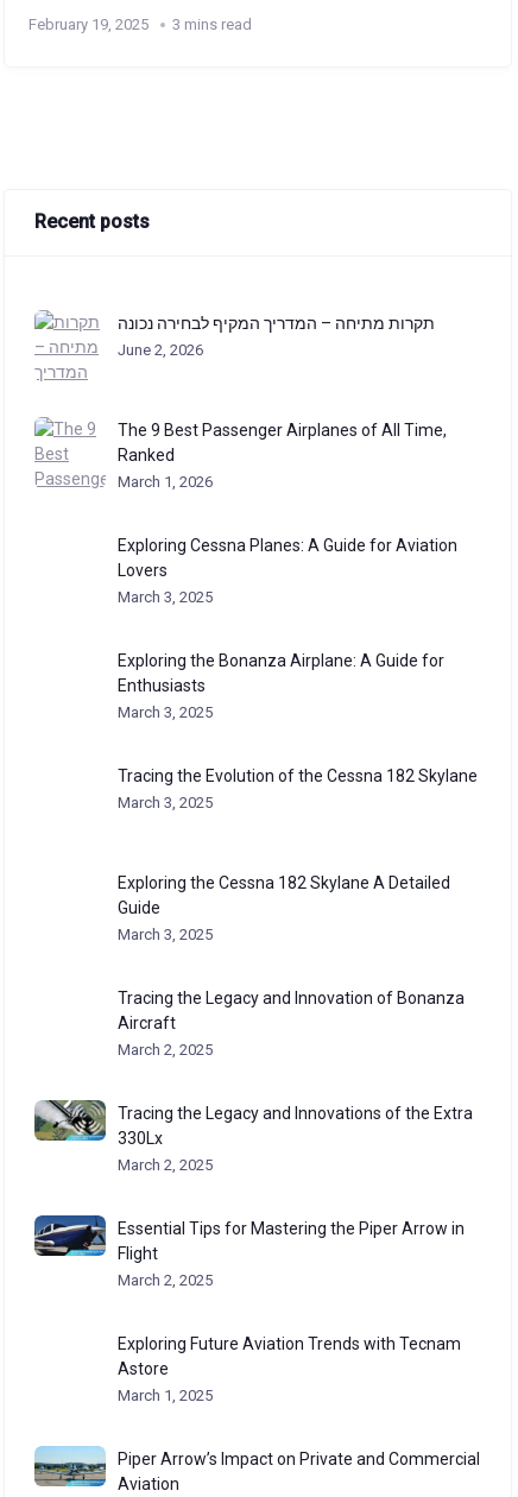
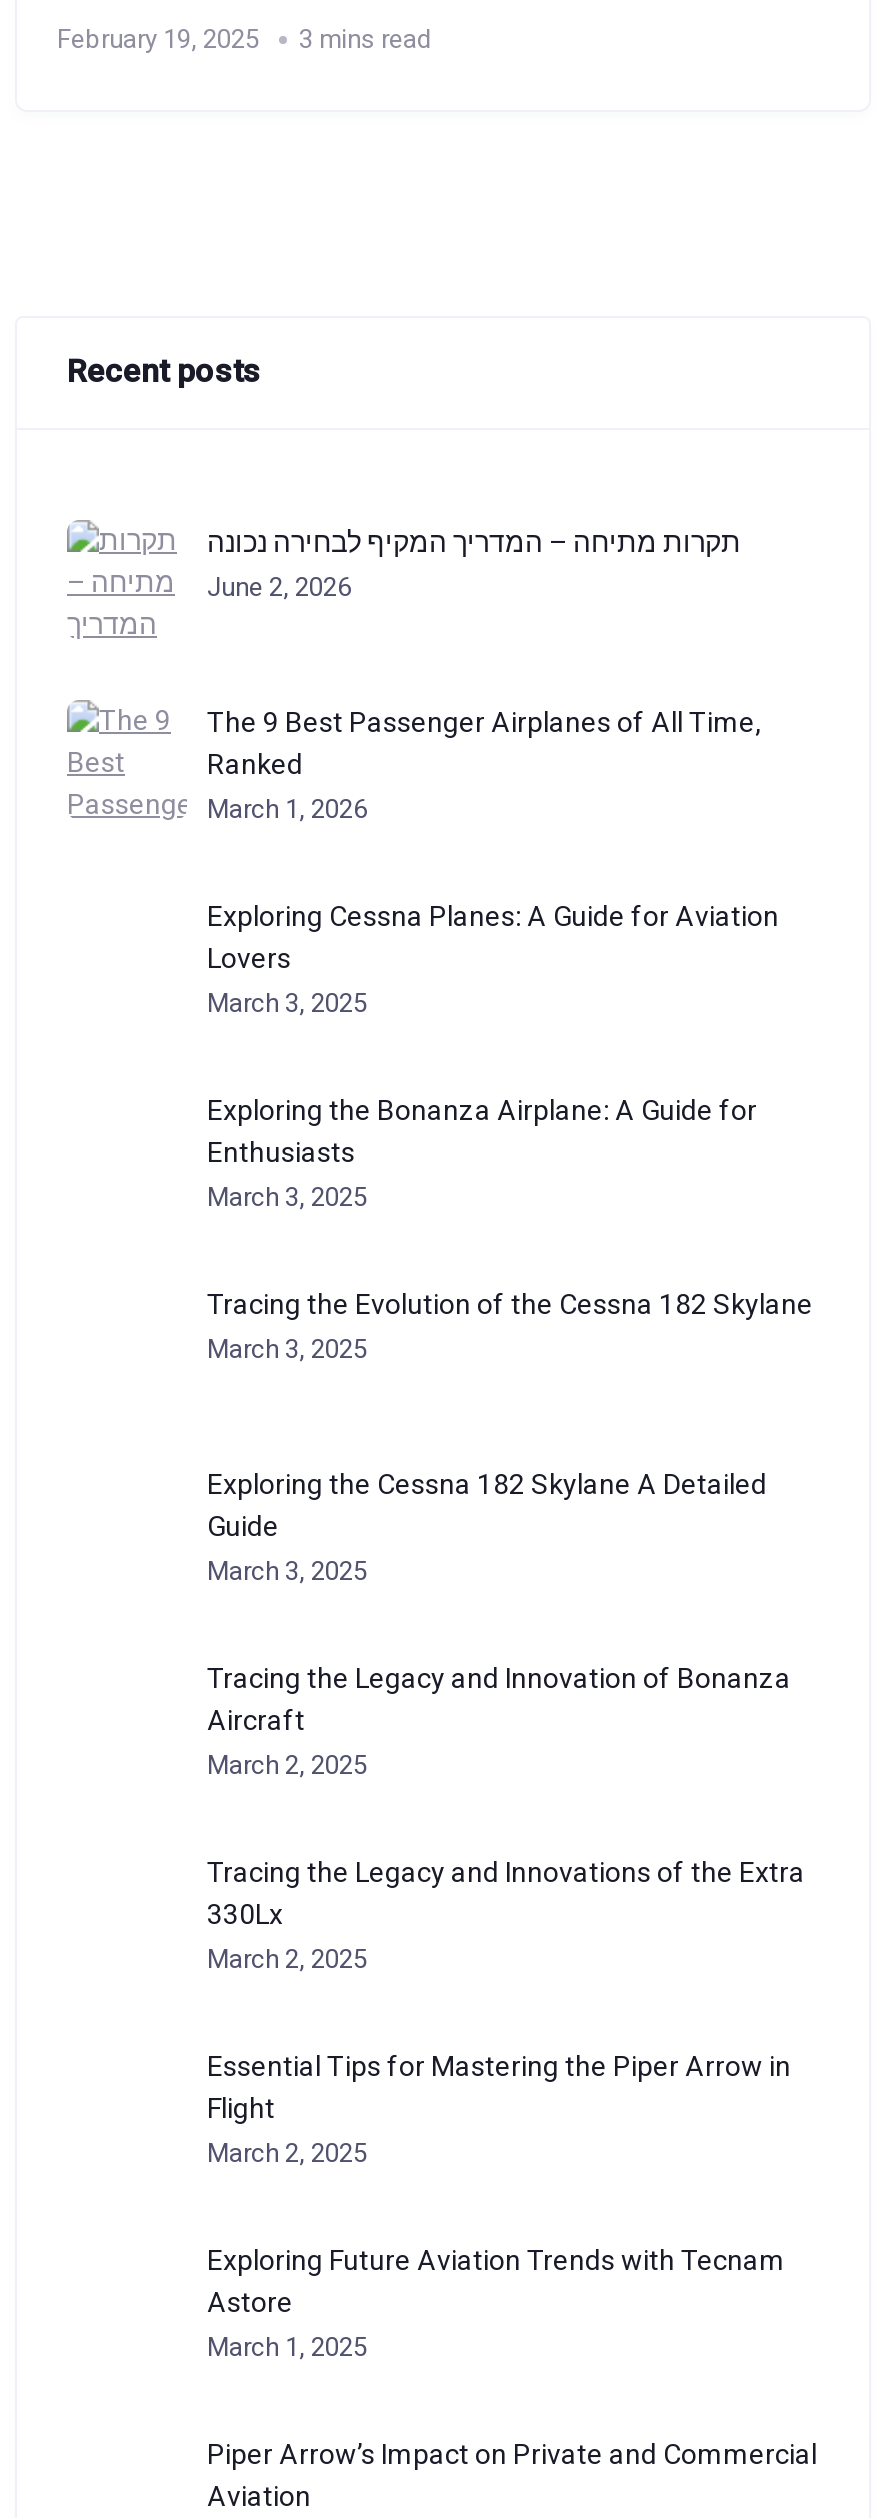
[33,1099,107,1142] [image] -> none
[33,1214,107,1257] [image] -> none
[33,1445,107,1487] [image] -> none

